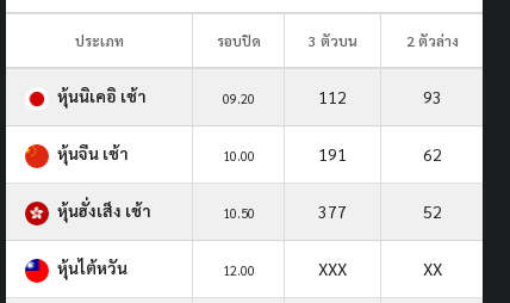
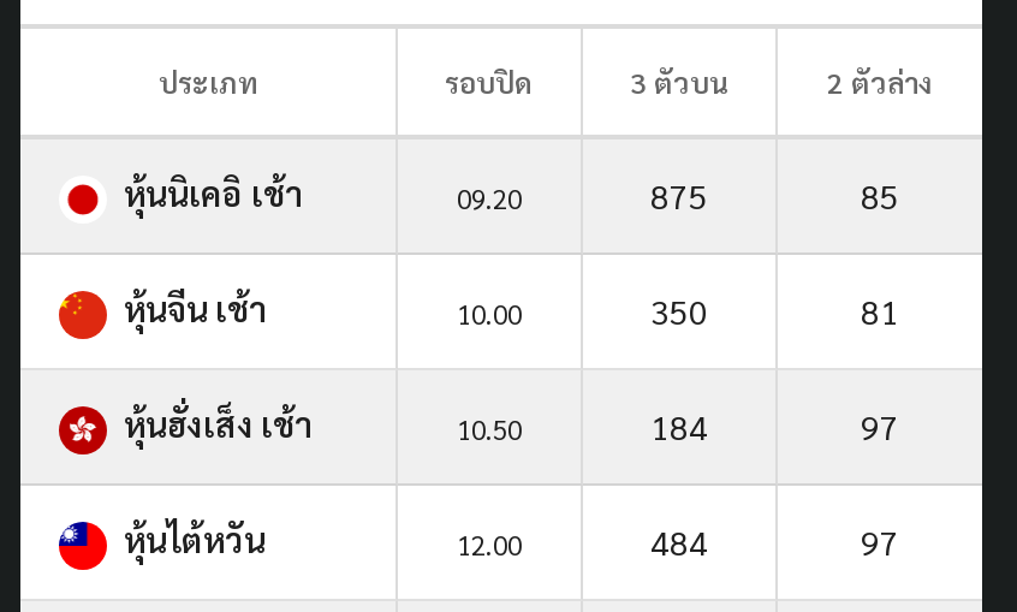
[318,86,347,107] 112 -> [650,173,708,216] 875
[422,86,441,107] 93 -> [861,173,899,216] 85
[318,143,347,164] 191 -> [650,288,708,331] 350
[422,143,441,164] 62 -> [861,288,899,331] 81
[318,200,347,222] 377 -> [650,404,708,447] 184
[422,200,441,222] 52 -> [861,404,899,447] 97
[318,257,441,279] XXX | XX -> [650,519,899,562] 484 | 97

